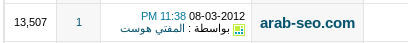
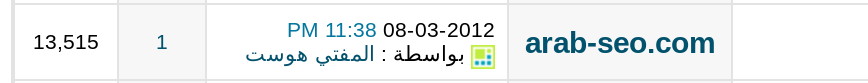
[14,16,47,28] 13,507 -> [33,30,99,54] 13,515

